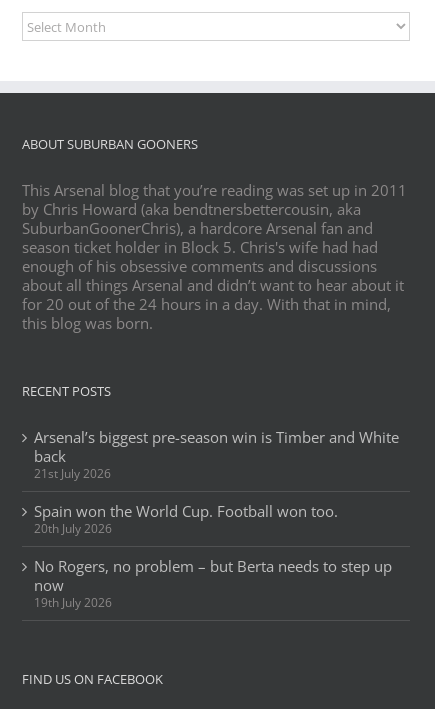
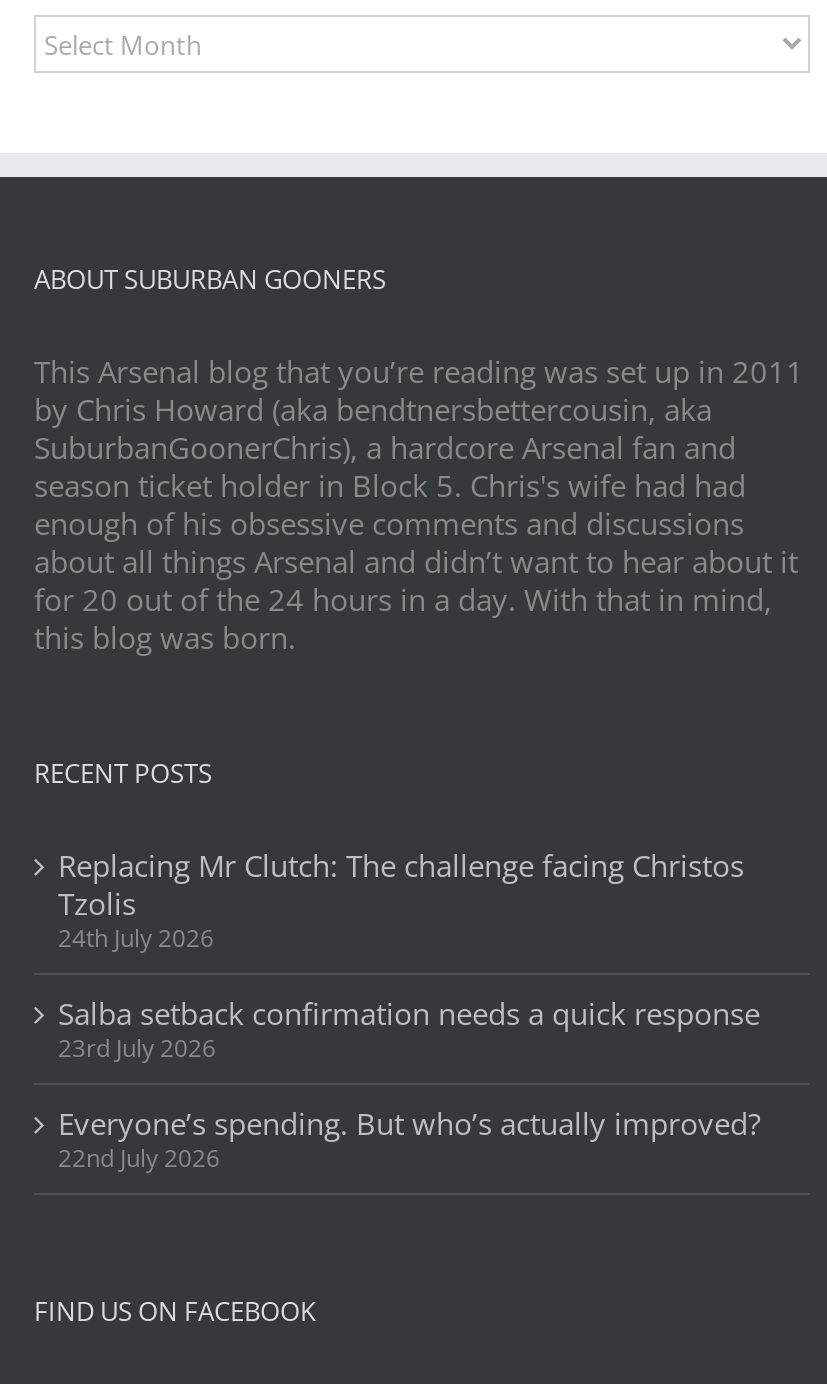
[34,427,399,482] Arsenal’s biggest pre-season win is Timber and White | back | 21st July 2026 -> [58,845,744,955] Replacing Mr Clutch: The challenge facing Christos | Tzolis | 24th July 2026
[34,501,338,537] Spain won the World Cup. Football won too. | 20th July 2026 -> [58,993,760,1065] Salba setback confirmation needs a quick response | 23rd July 2026
[34,556,392,611] No Rogers, no problem – but Berta needs to step up | now | 19th July 2026 -> [58,1103,760,1175] Everyone’s spending. But who’s actually improved? | 22nd July 2026

